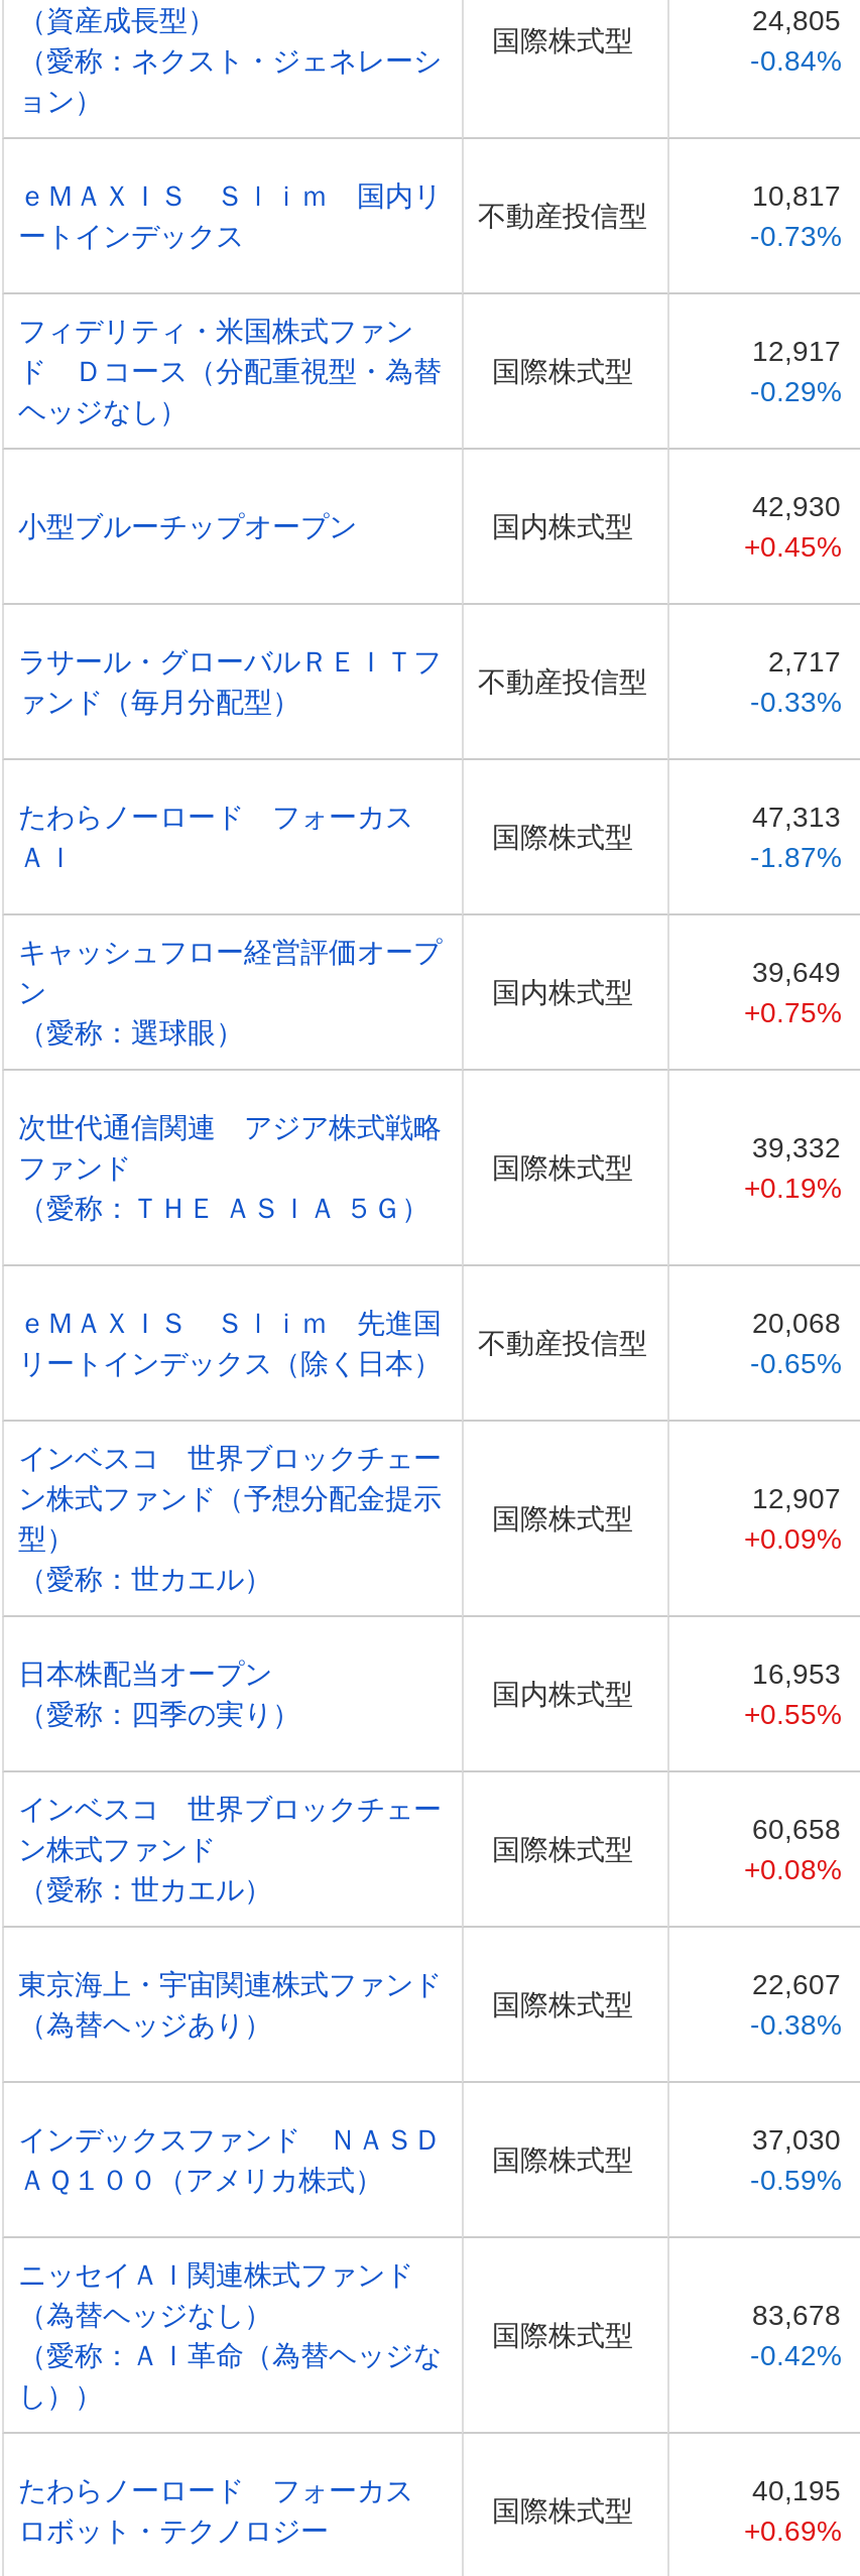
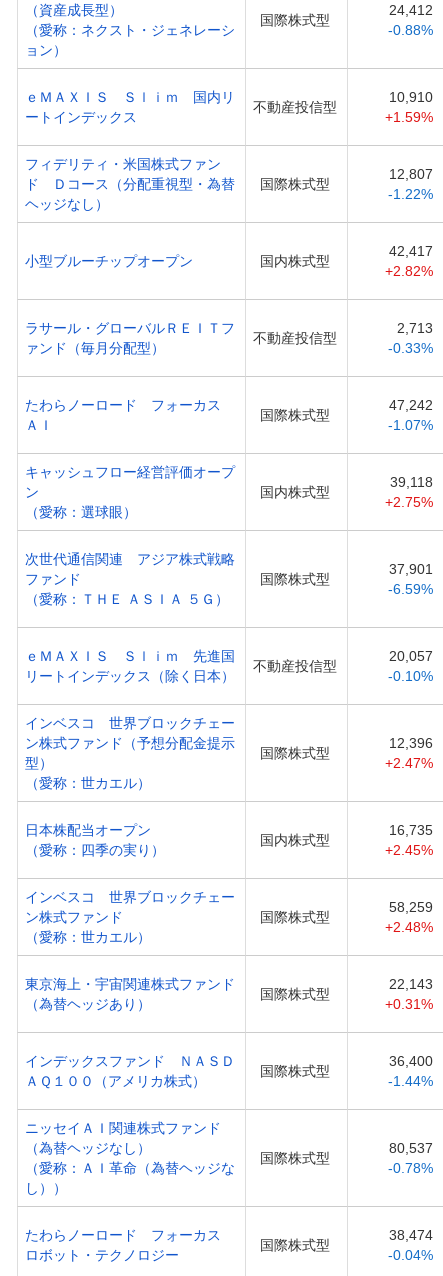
[752,4,841,36] 24,805 -> [389,2,433,18] 24,412
[750,44,841,77] -0.84% -> [388,22,433,38] -0.88%
[752,179,841,212] 10,817 -> [389,89,433,105] 10,910
[750,220,841,252] -0.73% -> [385,109,433,125] +1.59%
[752,335,841,367] 12,917 -> [389,166,433,182] 12,807
[750,375,841,407] -0.29% -> [388,186,433,202] -1.22%
[752,490,841,522] 42,930 -> [389,243,433,259] 42,417
[744,530,841,563] +0.45% -> [385,263,433,279] +2.82%
[768,645,841,678] 2,717 -> [397,320,433,336] 2,713
[752,801,841,833] 47,313 -> [389,397,433,413] 47,242
[750,841,841,873] -1.87% -> [388,417,433,433] -1.07%
[752,956,841,988] 39,649 -> [390,474,433,490] 39,118
[744,996,841,1028] +0.75% -> [385,494,433,510] +2.75%
[752,1131,841,1163] 39,332 -> [389,561,433,577] 37,901
[744,1172,841,1204] +0.19% -> [388,581,433,597] -6.59%
[752,1307,841,1339] 20,068 -> [389,648,433,664] 20,057
[750,1347,841,1379] -0.65% -> [388,668,433,684] -0.10%
[752,1482,841,1514] 12,907 -> [389,735,433,751] 12,396
[744,1522,841,1555] +0.09% -> [385,755,433,771] +2.47%
[752,1658,841,1690] 16,953 -> [389,822,433,838] 16,735
[744,1698,841,1730] +0.55% -> [385,842,433,858] +2.45%
[752,1813,841,1845] 60,658 -> [389,899,433,915] 58,259
[744,1853,841,1885] +0.08% -> [385,919,433,935] +2.48%
[752,1968,841,2000] 22,607 -> [389,976,433,992] 22,143
[750,2008,841,2041] -0.38% -> [385,996,433,1012] +0.31%
[752,2123,841,2156] 37,030 -> [389,1053,433,1069] 36,400
[750,2164,841,2196] -0.59% -> [388,1073,433,1089] -1.44%
[752,2299,841,2331] 83,678 -> [389,1140,433,1156] 80,537
[750,2339,841,2371] -0.42% -> [388,1160,433,1176] -0.78%
[752,2474,841,2506] 40,195 -> [389,1227,433,1243] 38,474
[744,2514,841,2547] +0.69% -> [388,1247,433,1263] -0.04%

